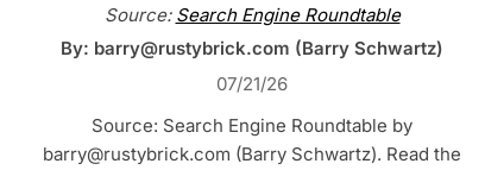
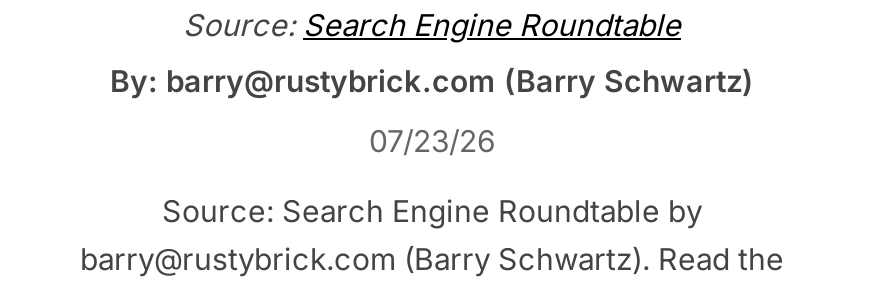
[216,73,288,95] 07/21/26 -> [369,122,495,160] 07/23/26

